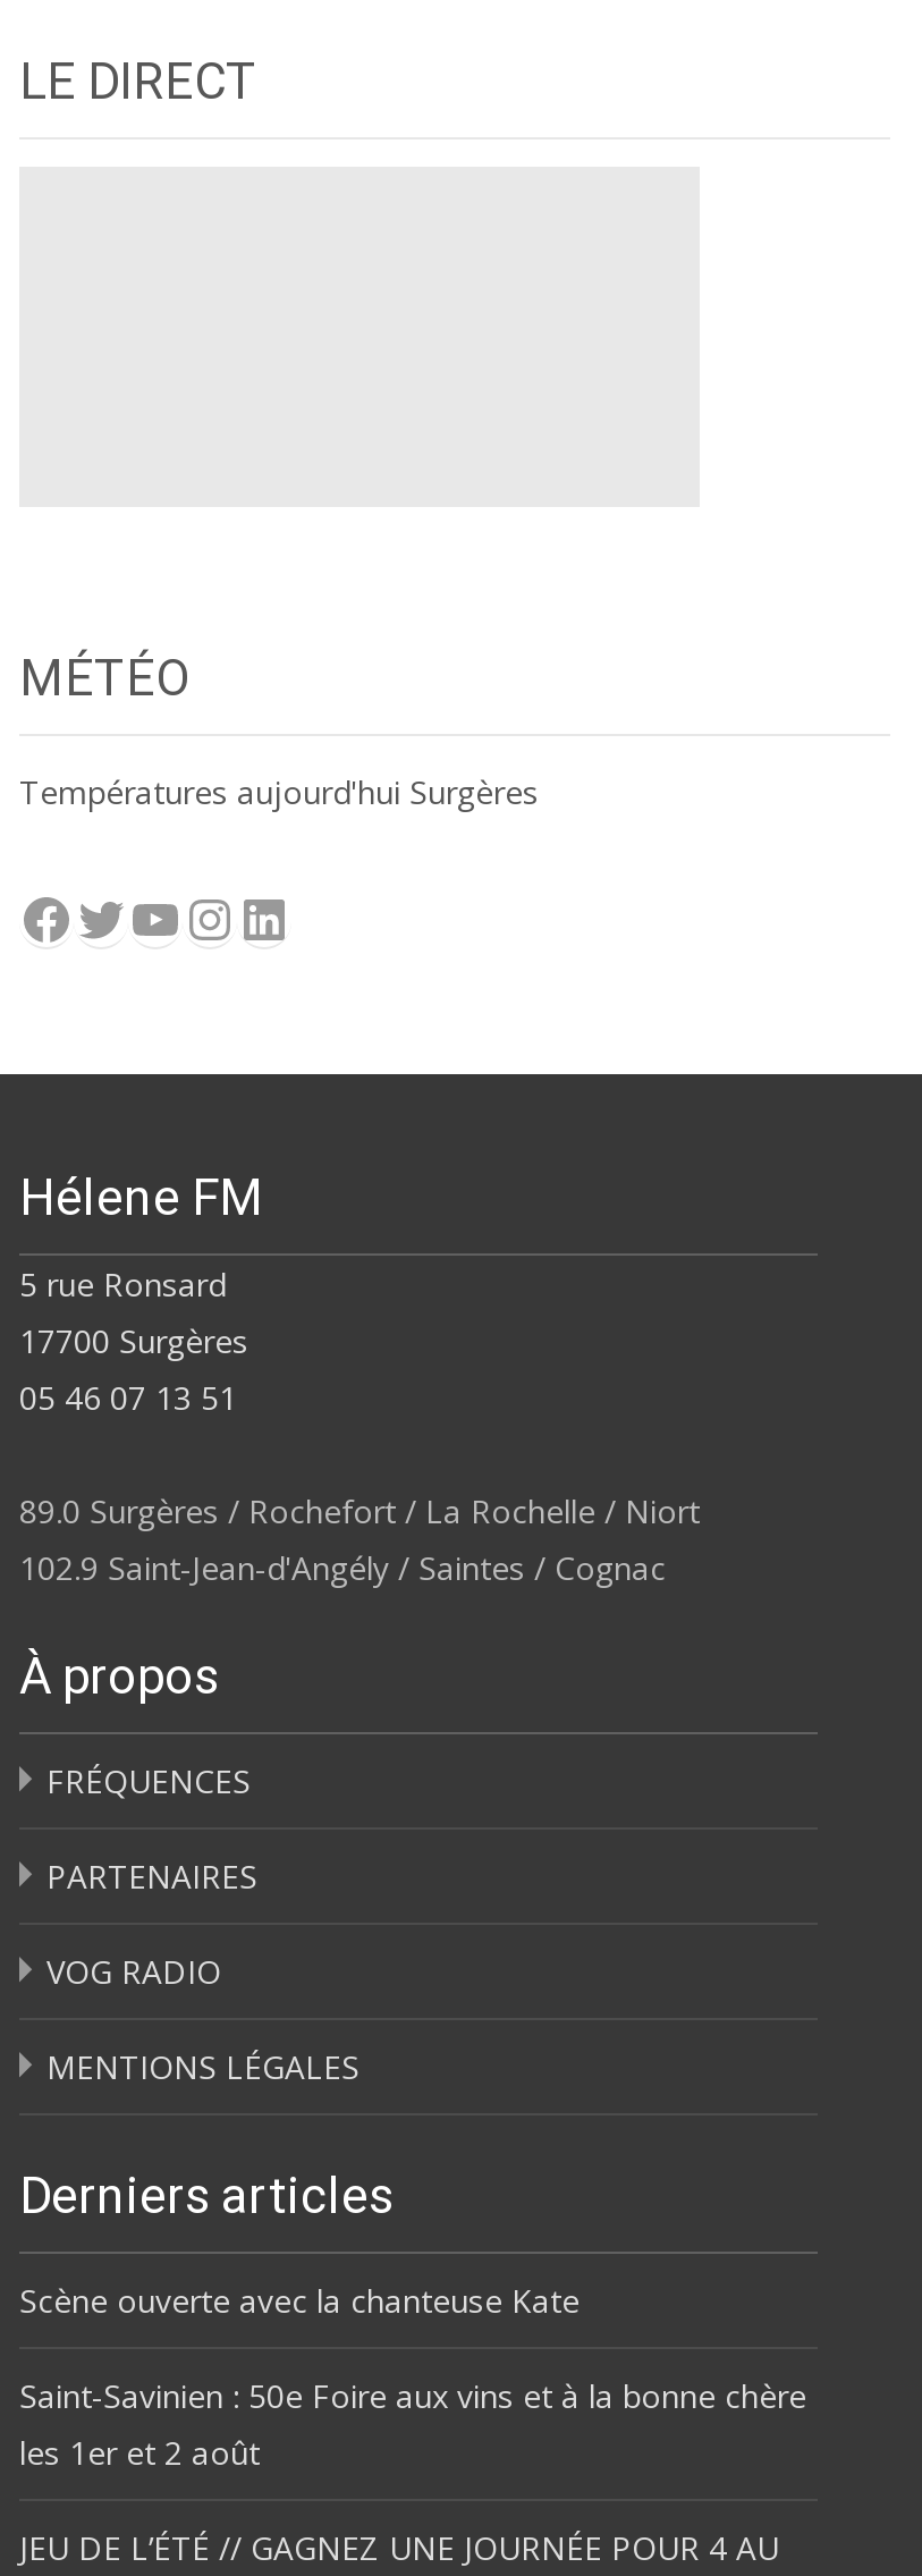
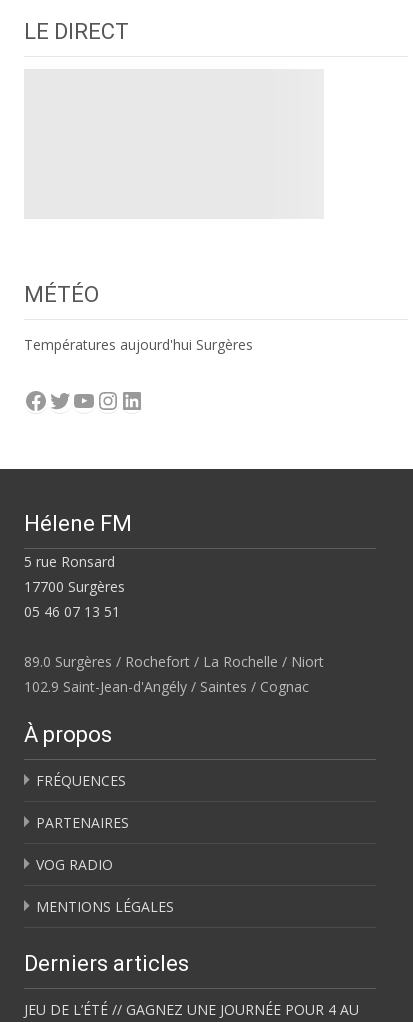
[19,2279,806,2474] Scène ouverte avec la chanteuse Kate | Saint-Savinien : 50e Foire aux vins et à la bonne chère | les 1er et 2 août -> none

